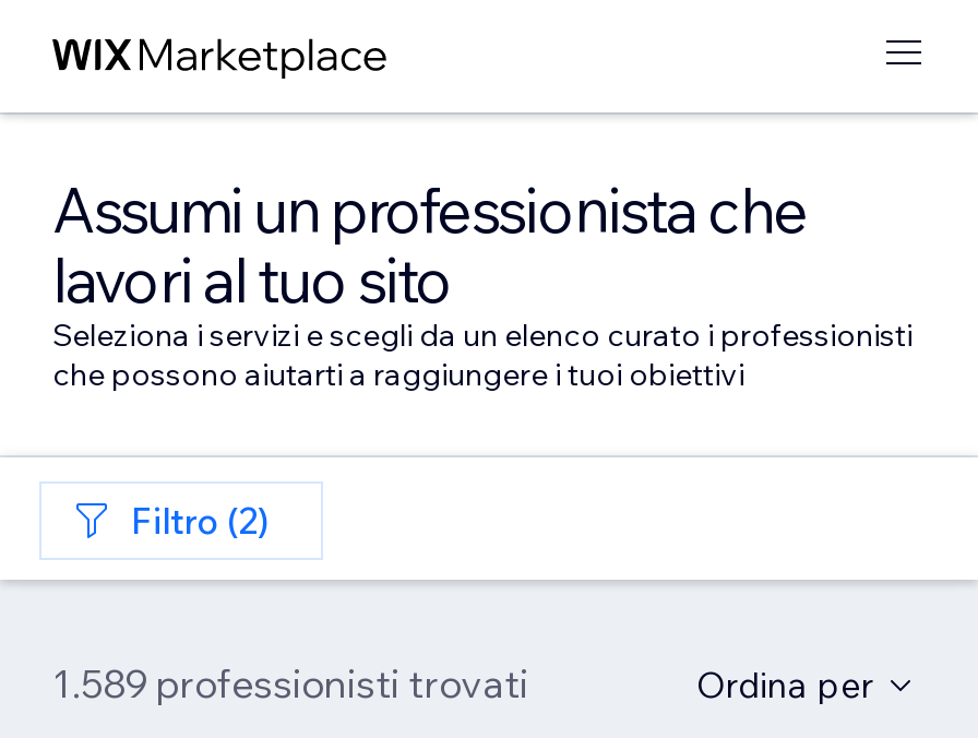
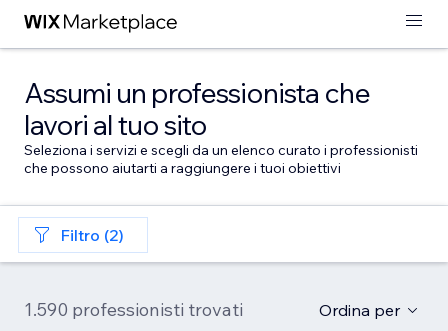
[52,658,528,709] 1.589 professionisti trovati -> [24,298,243,321] 1.590 professionisti trovati

